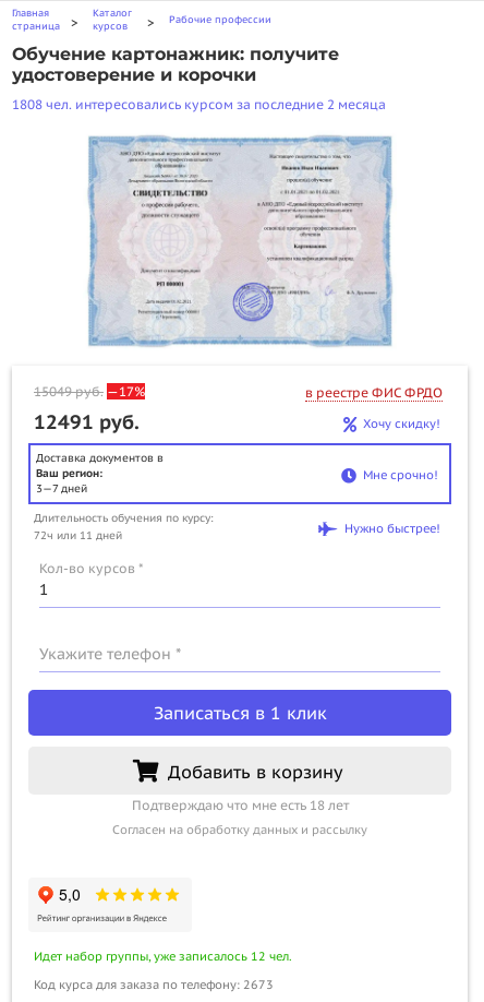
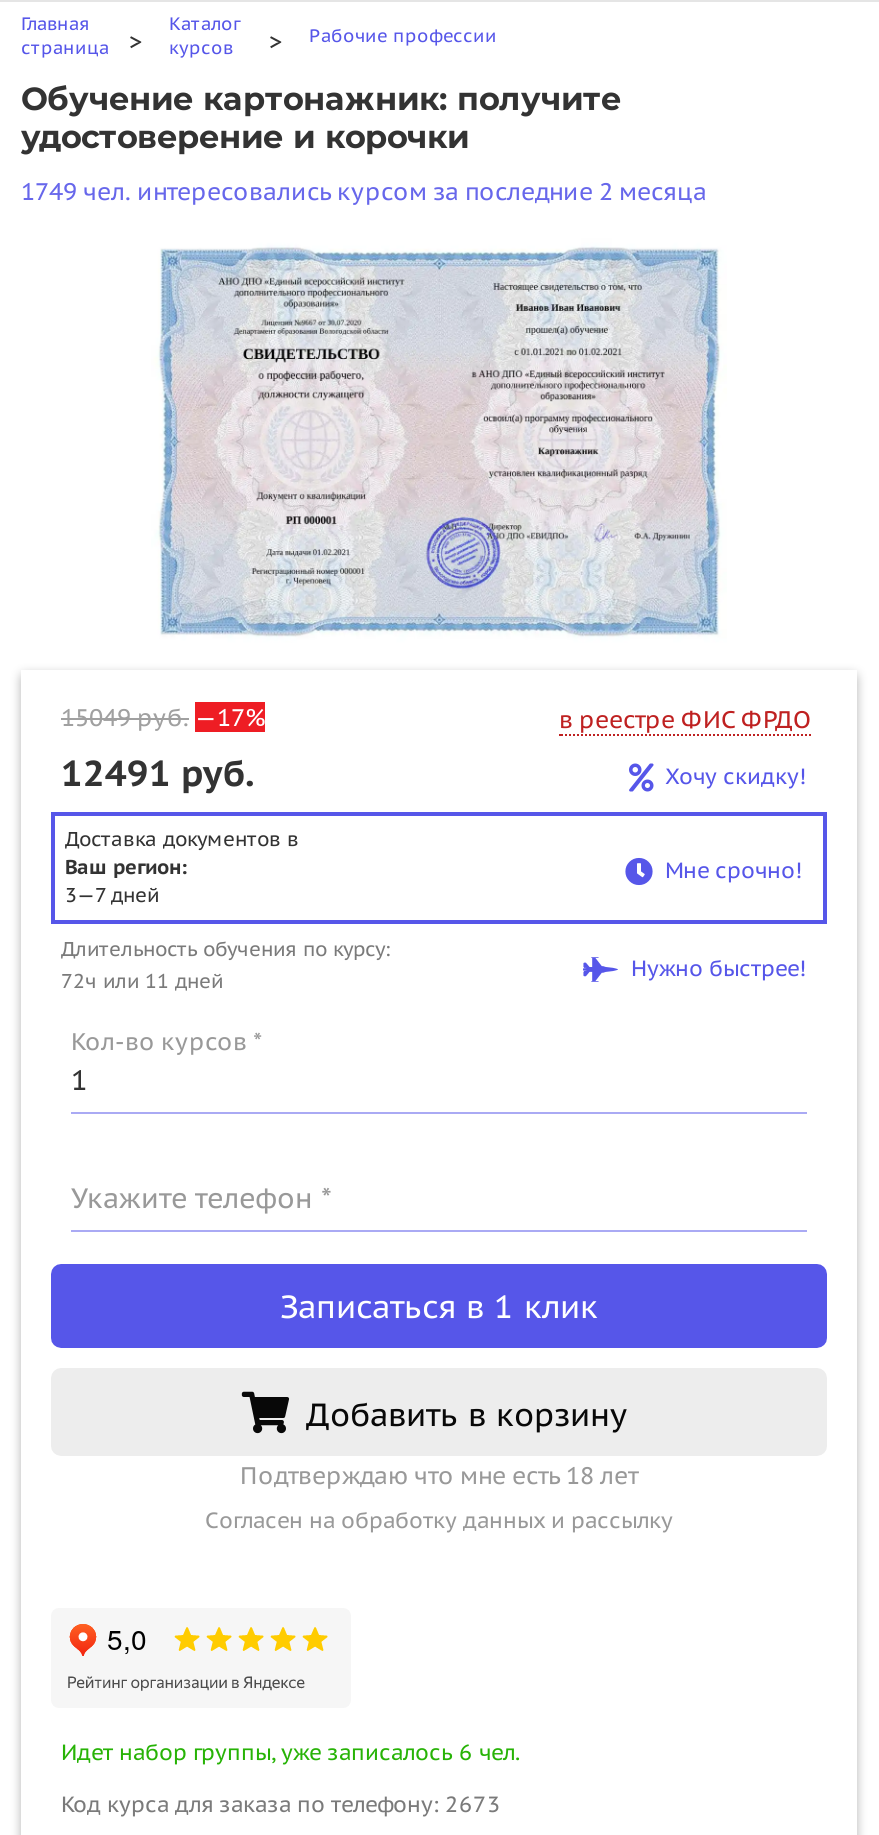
[12,96,386,112] 1808 чел. интересовались курсом за последние 2 месяца -> [21,176,707,206] 1749 чел. интересовались курсом за последние 2 месяца
[34,948,292,963] Идет набор группы, уже записалось 12 чел. -> [61,1737,521,1765] Идет набор группы, уже записалось 6 чел.

